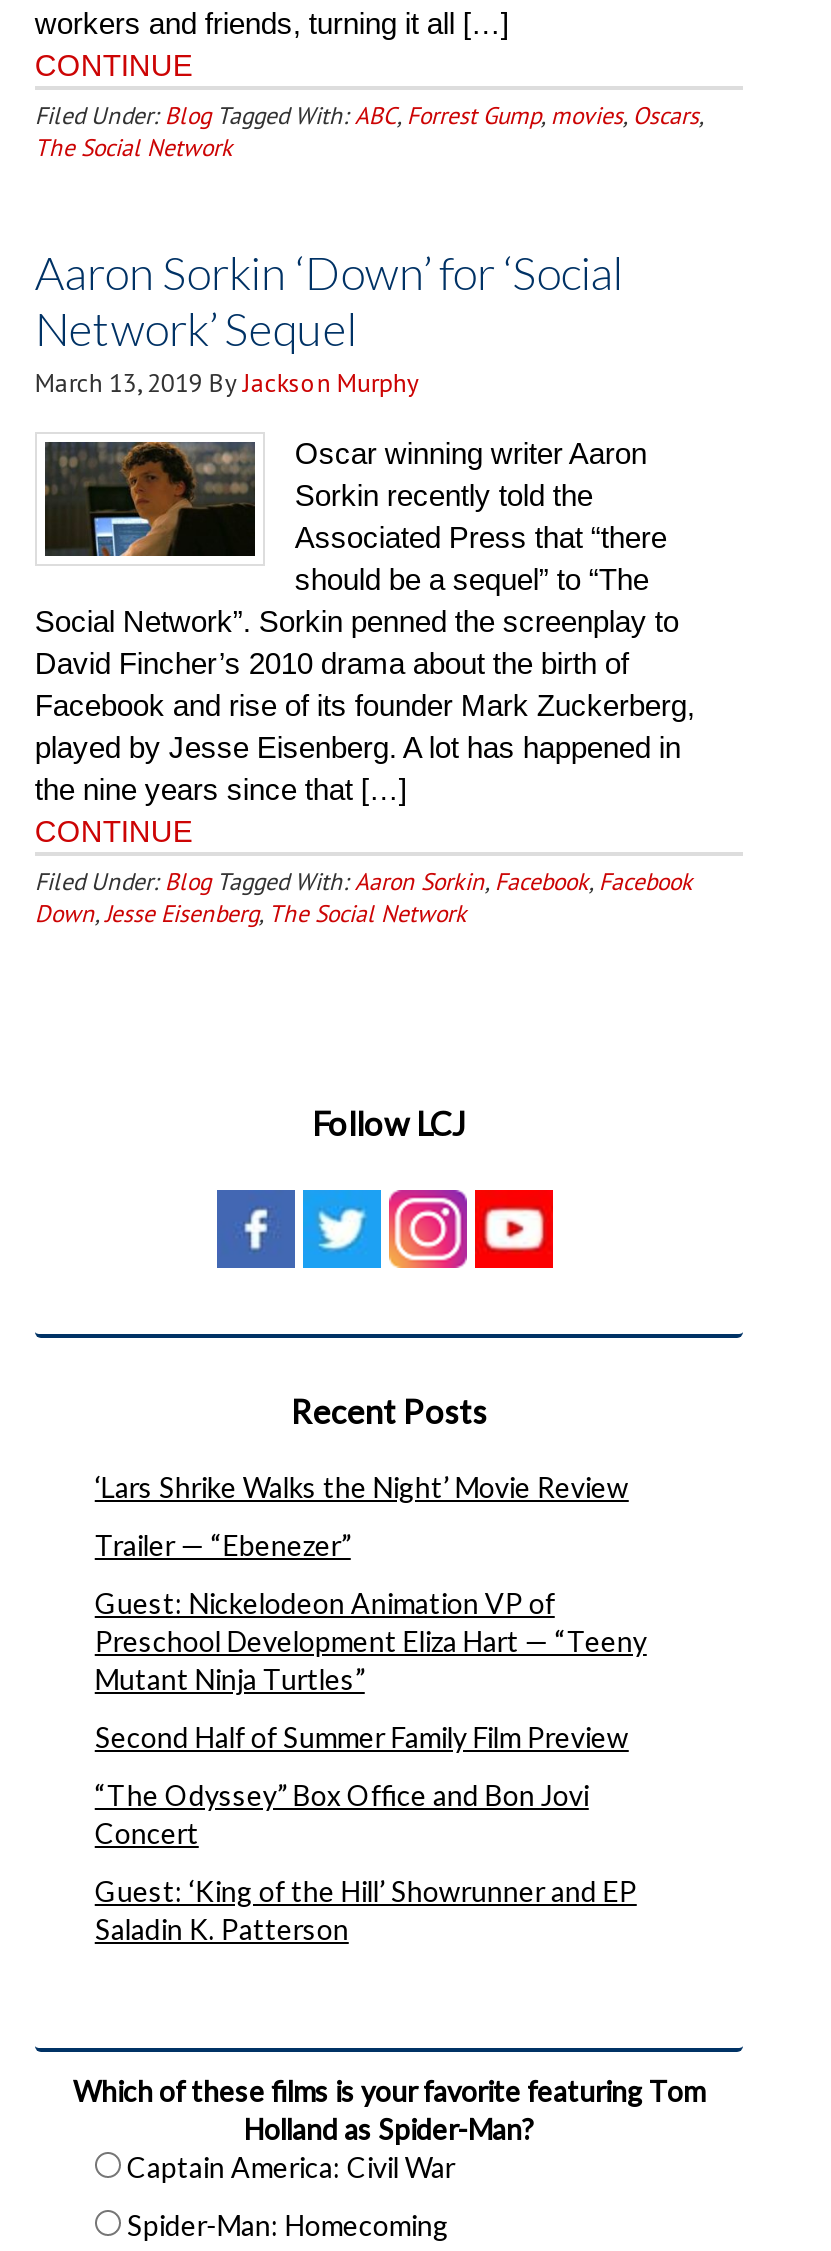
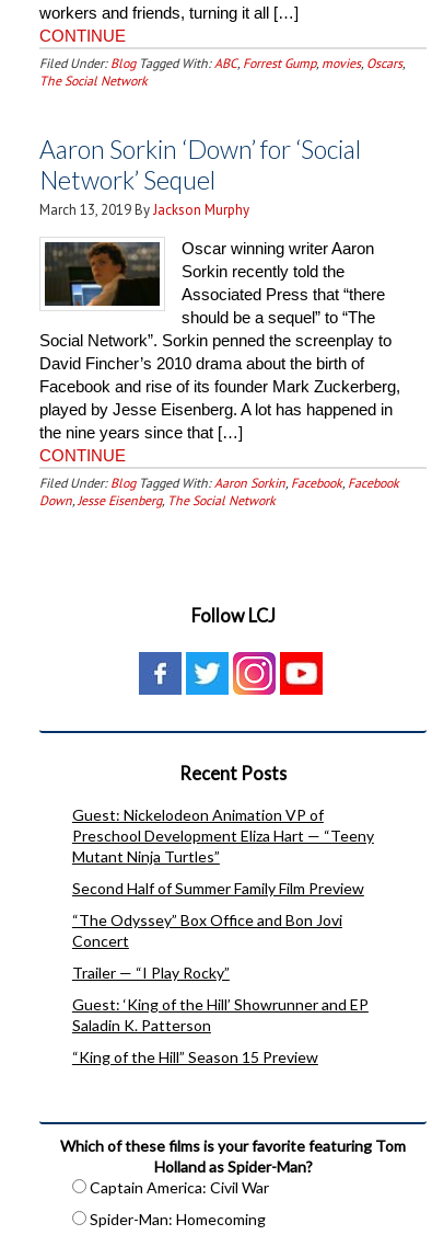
[95,1469,629,1561] ‘Lars Shrike Walks the Night’ Movie Review | Trailer — “Ebenezer” -> none
moved [95,1585,647,1849] -> [72,805,374,950]: Guest: Nickelodeon Animation VP of | Preschool Development Eliza Hart — “Teeny | Mutant Ninja Turtles” | Second Half of Summer Family Film Preview | “The Odyssey” Box Office and Bon Jovi | Concert
none -> [72,963,230,981] Trailer — “I Play Rocky”
moved [95,1873,637,1945] -> [72,994,368,1034]: Guest: ‘King of the Hill’ Showrunner and EP | Saladin K. Patterson
none -> [72,1047,318,1066] “King of the Hill” Season 15 Preview

